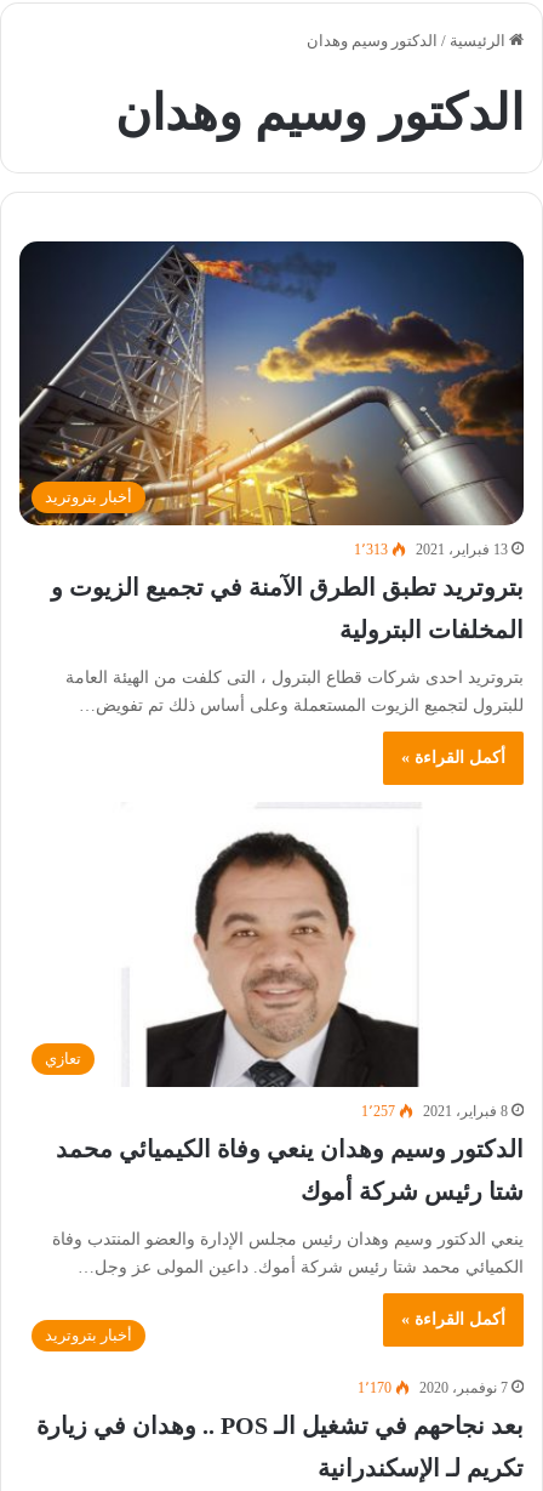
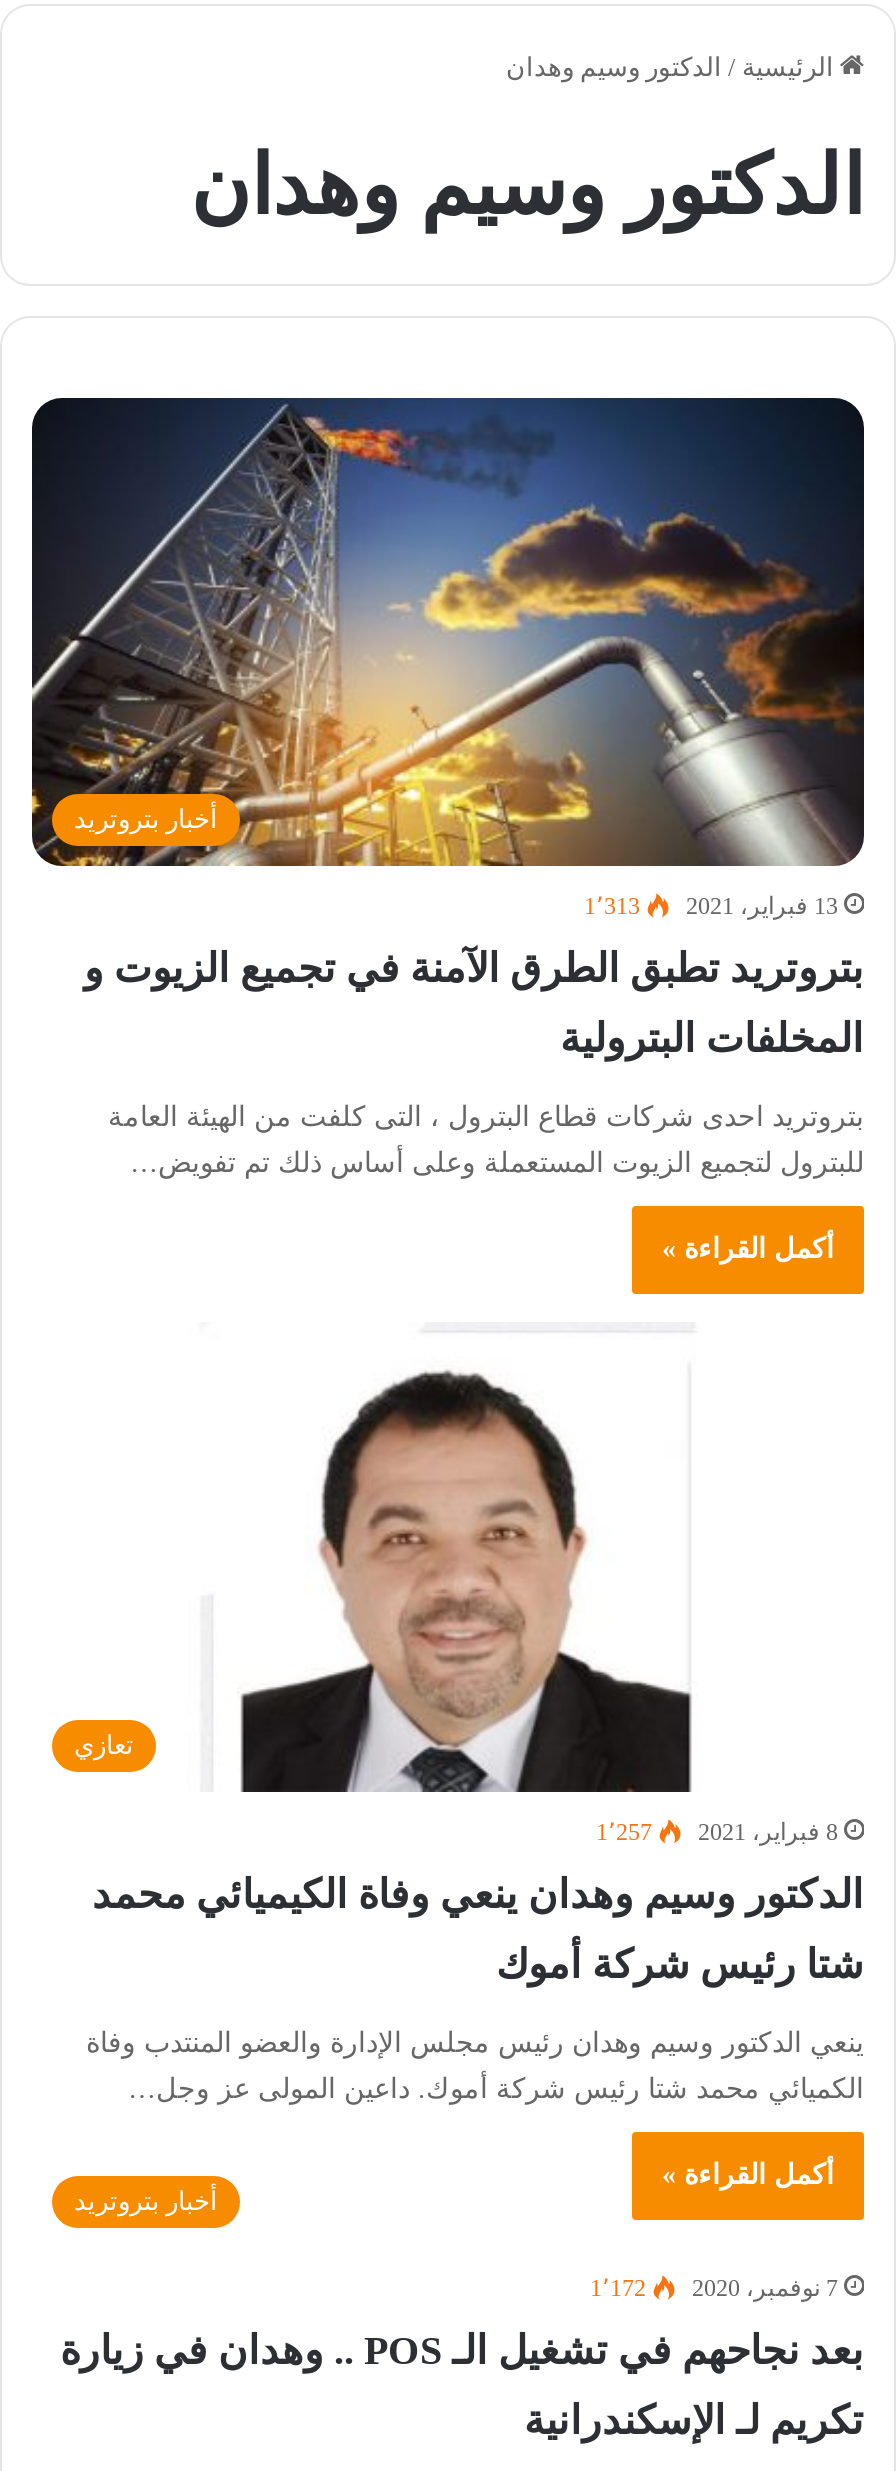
[358,1379,391,1396] 1٬170 -> [590,2274,646,2302] 1٬172

